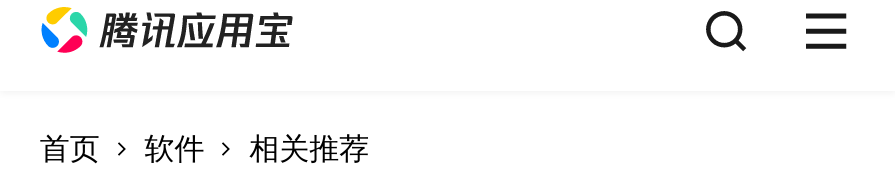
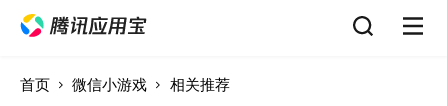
[145,130,205,166] 软件 -> [72,76,147,94] 微信小游戏

